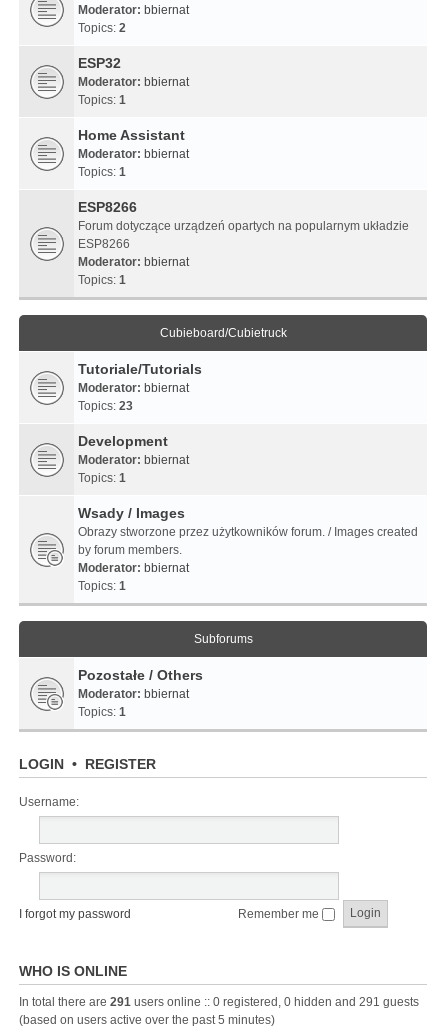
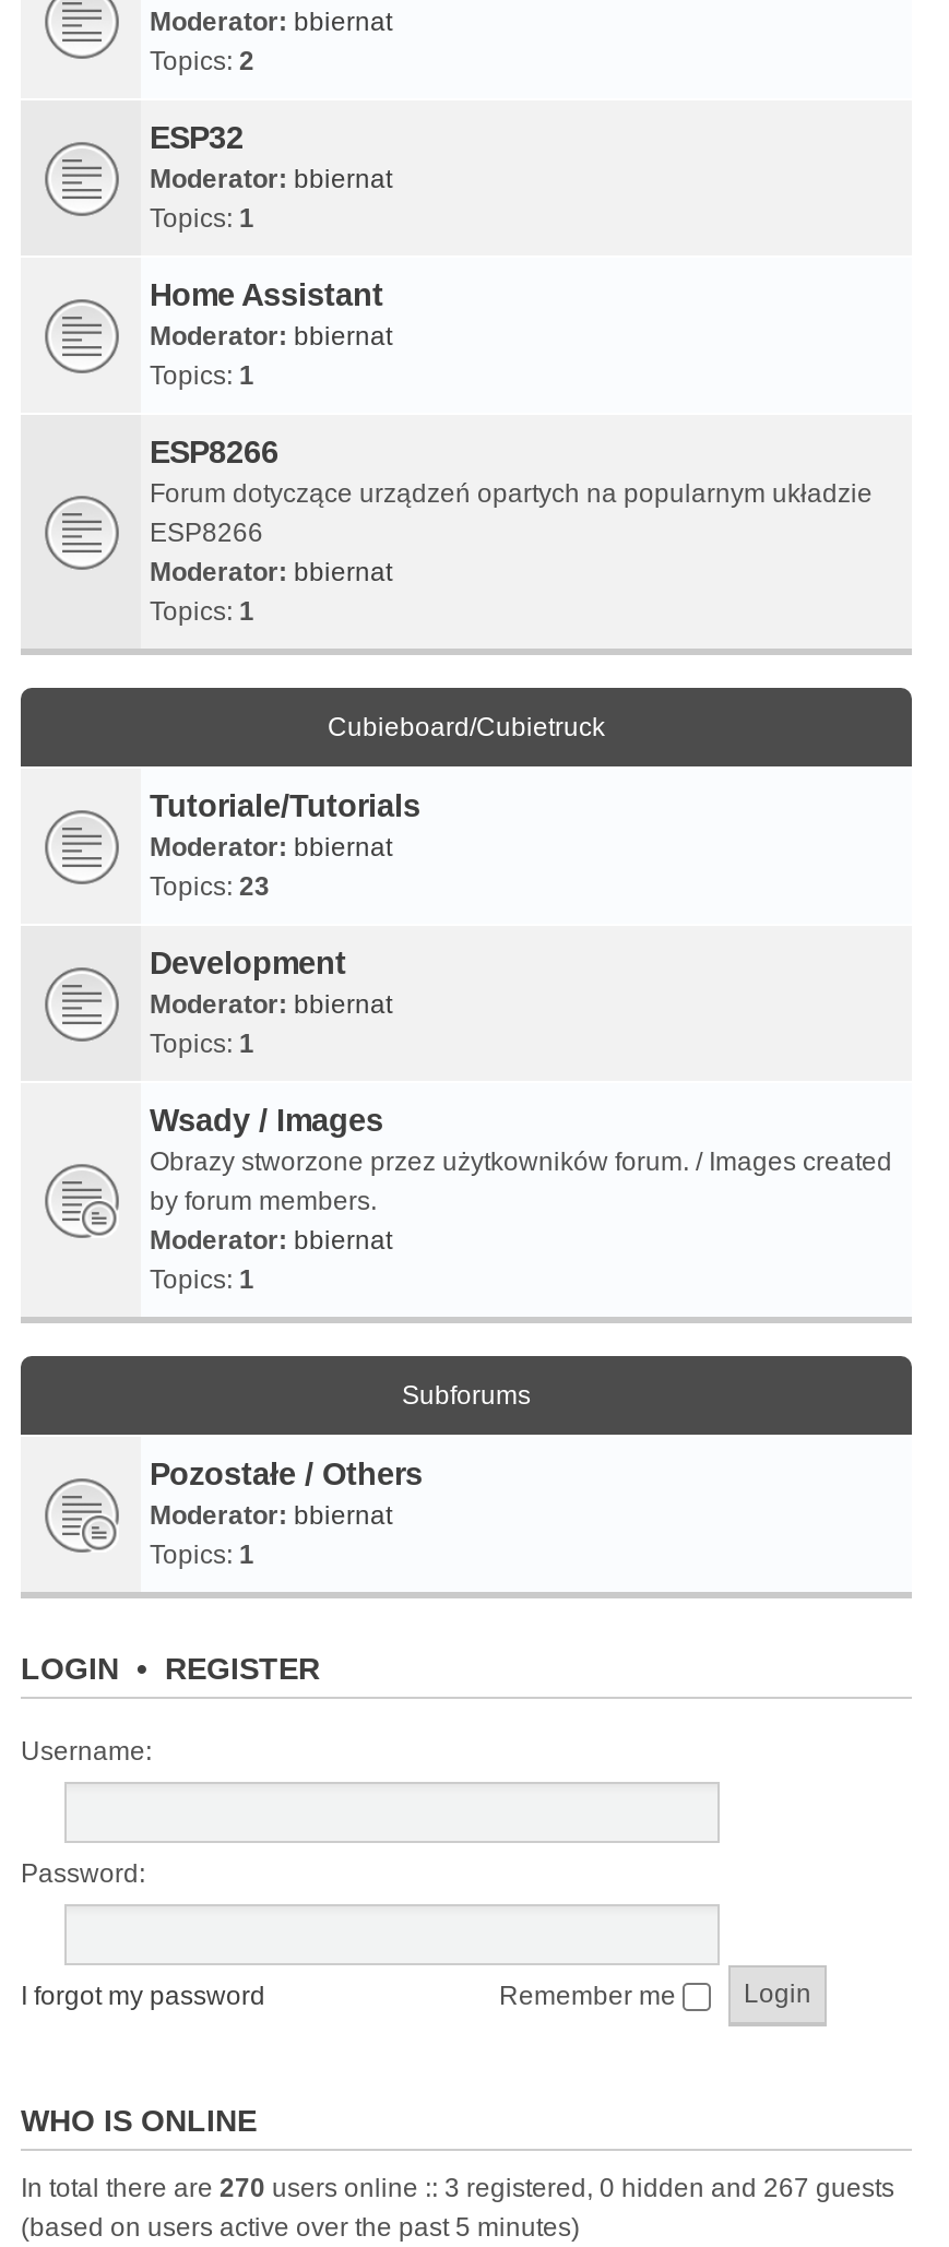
[19,995,419,1009] In total there are 291 users online :: 0 registered, 0 hidden and 291 guests -> [21,2173,894,2203] In total there are 270 users online :: 3 registered, 0 hidden and 267 guests

